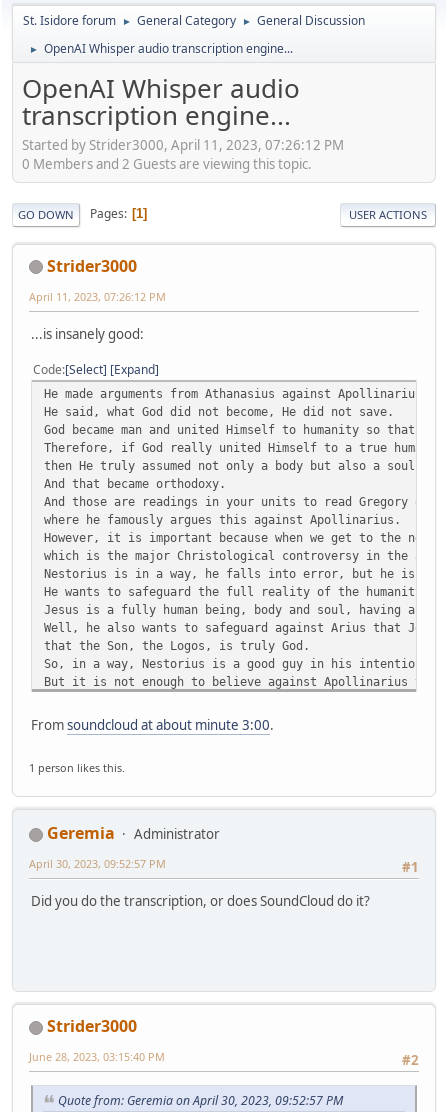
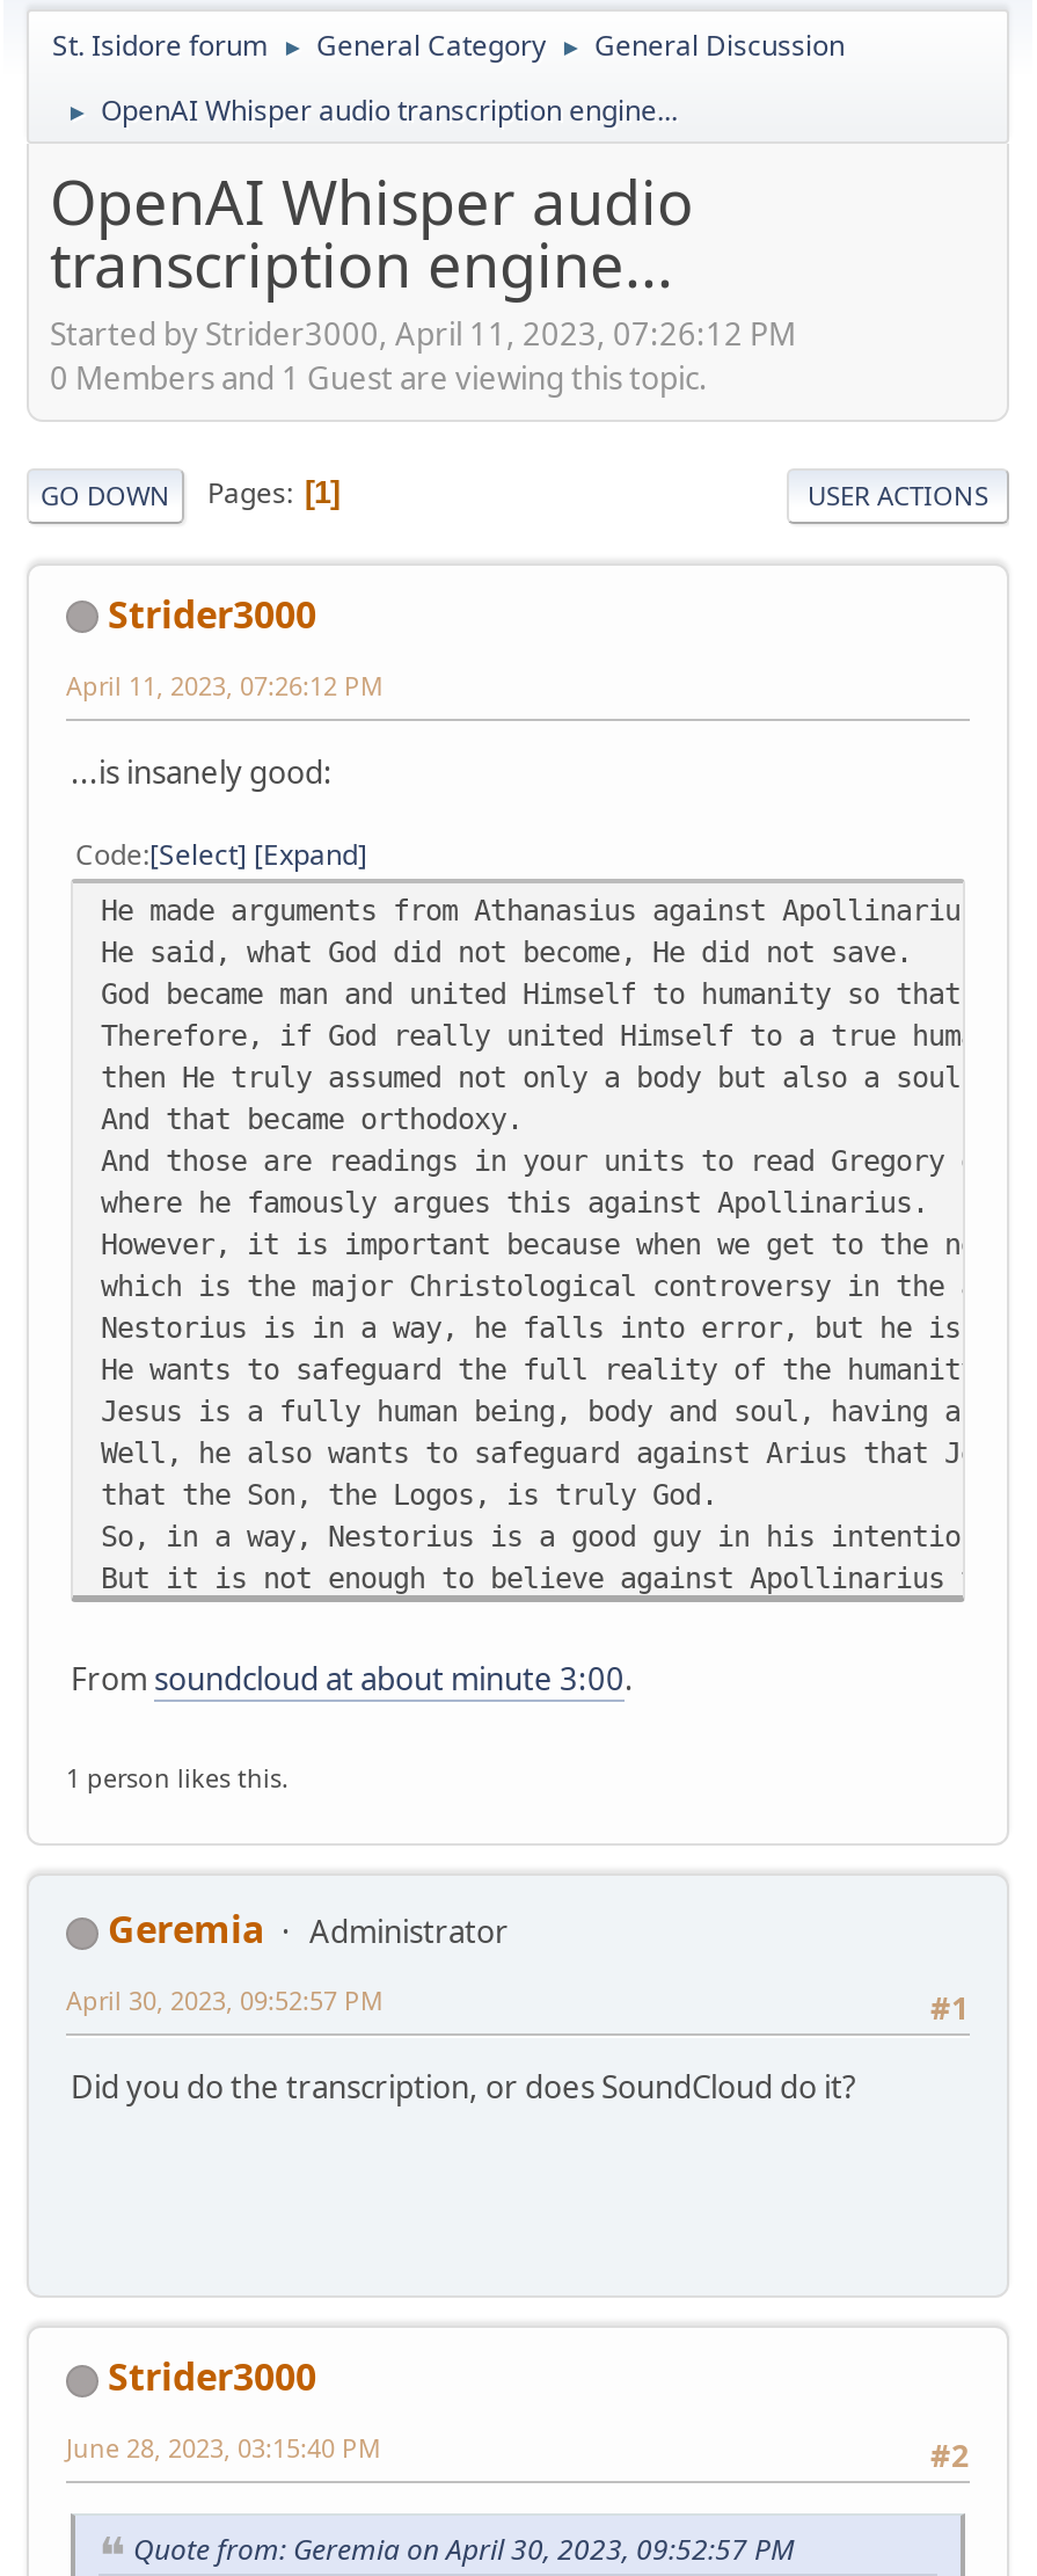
[22,154,312,172] 0 Members and 2 Guests are viewing this topic. -> [50,356,708,398] 0 Members and 1 Guest are viewing this topic.

